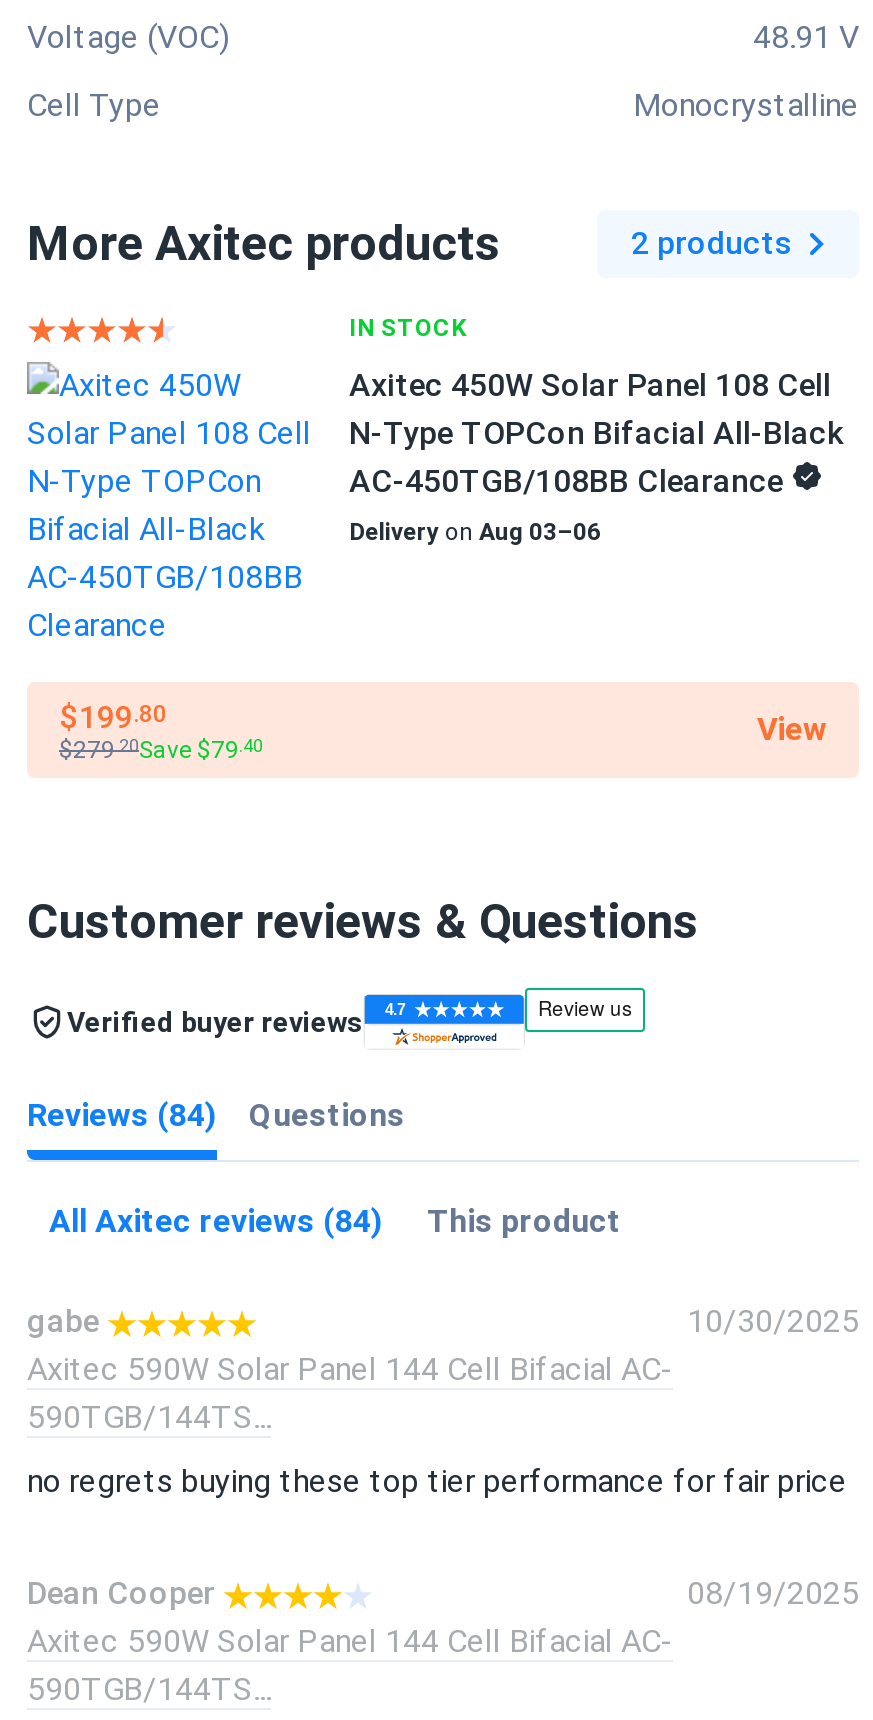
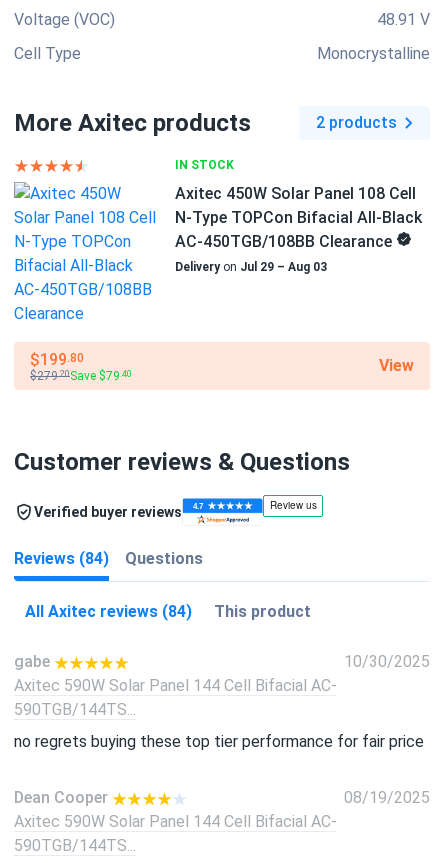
[349,518,601,546] Delivery on Aug 03–06 -> [175,260,327,274] Delivery on Jul 29 – Aug 03

